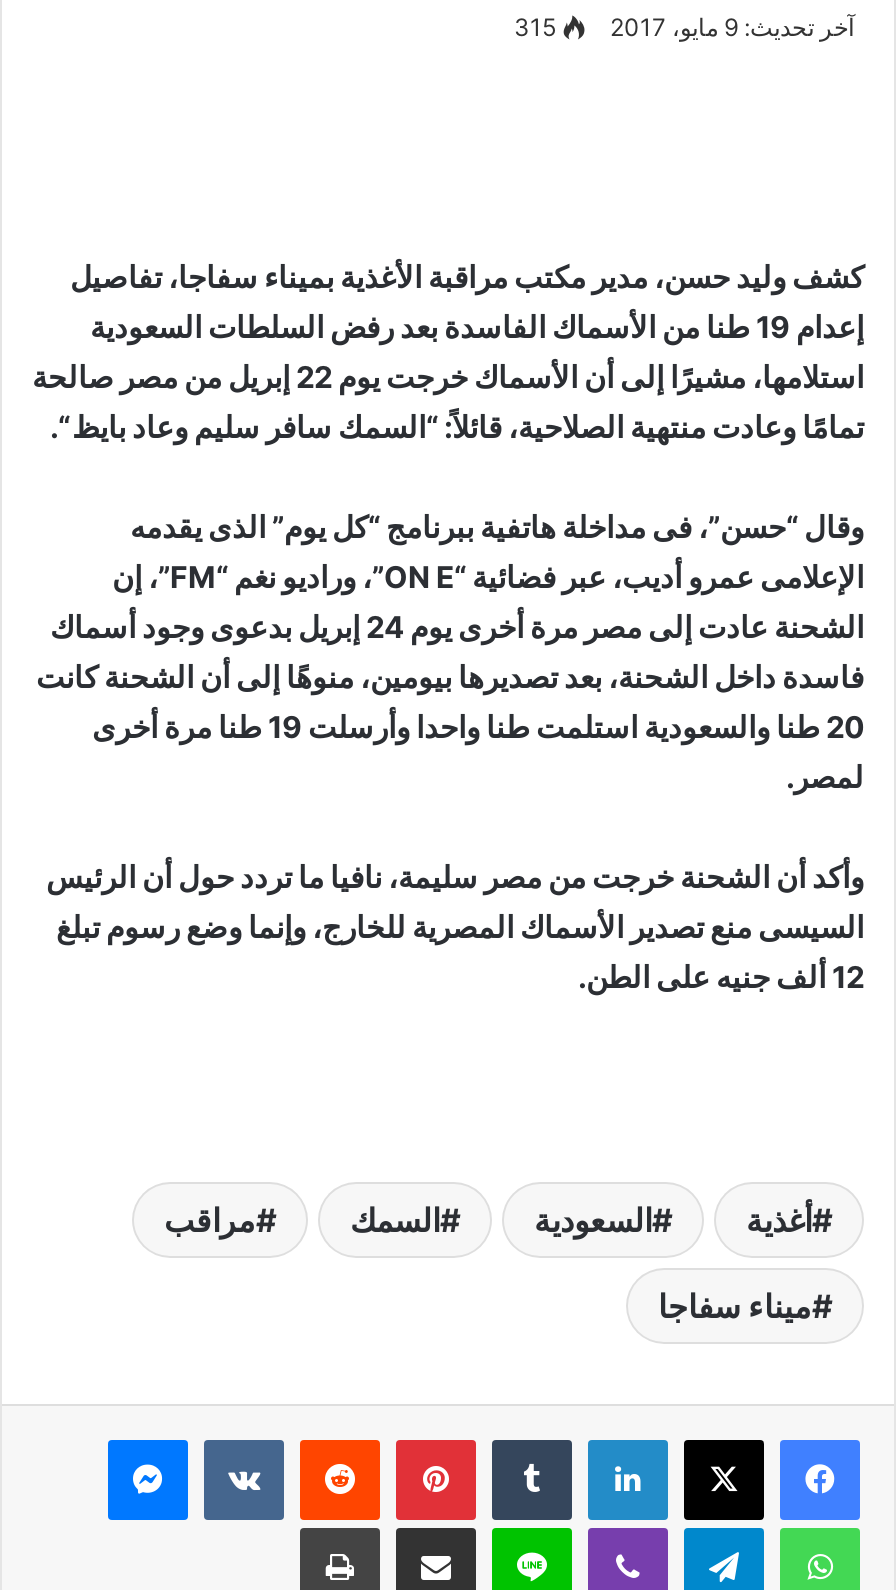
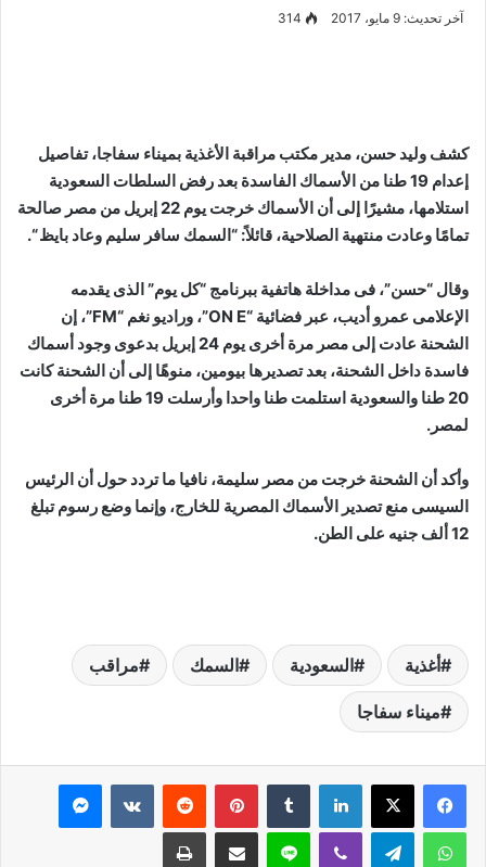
[514,12,556,42] 315 -> [278,10,302,26] 314

